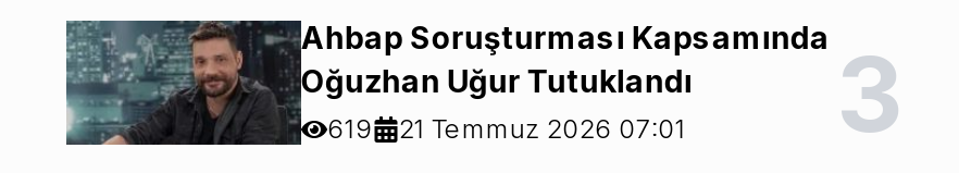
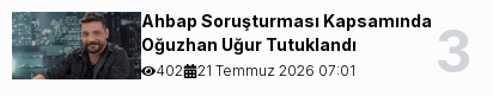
[327,113,686,146] 619 21 Temmuz 2026 07:01 -> [155,62,355,80] 402 21 Temmuz 2026 07:01

